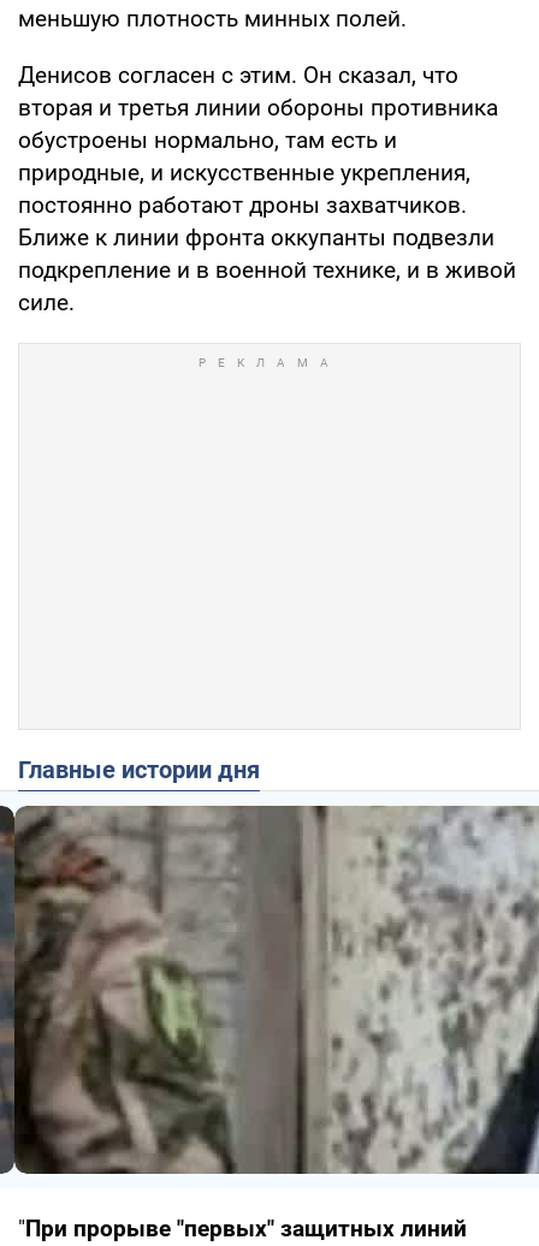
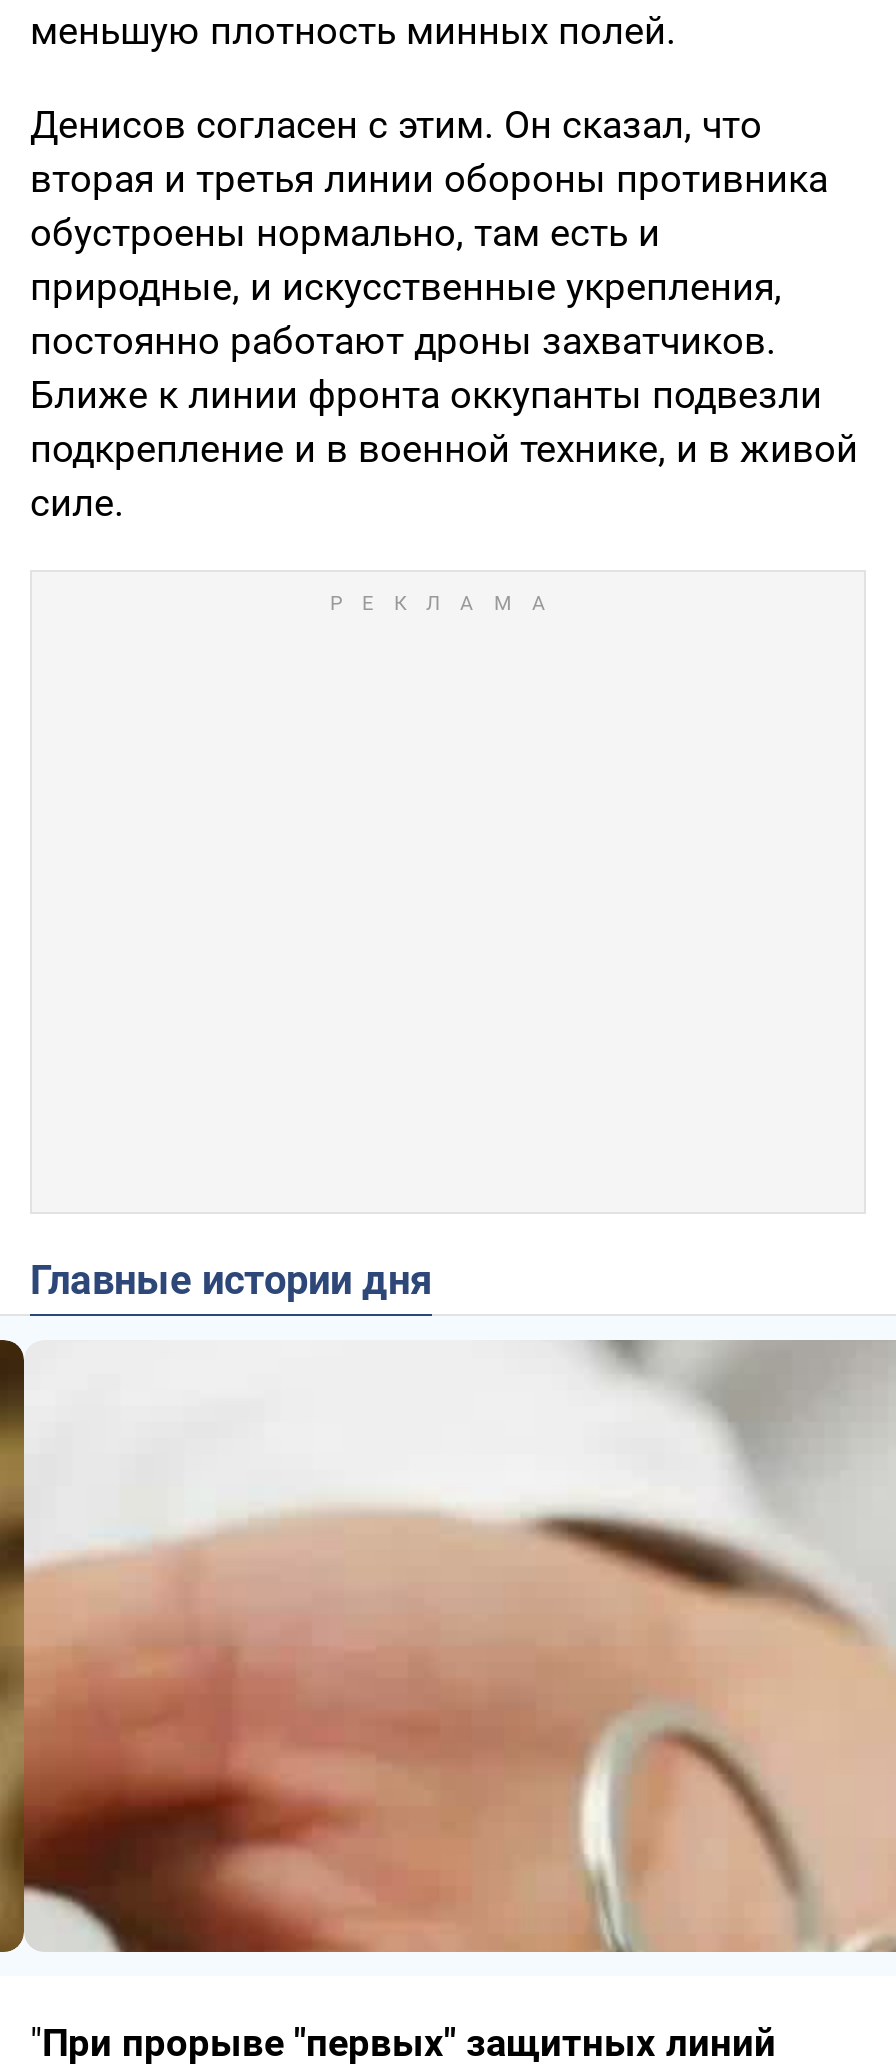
[4,805,535,1175] [image] -> [6,1340,890,1954] [image]

